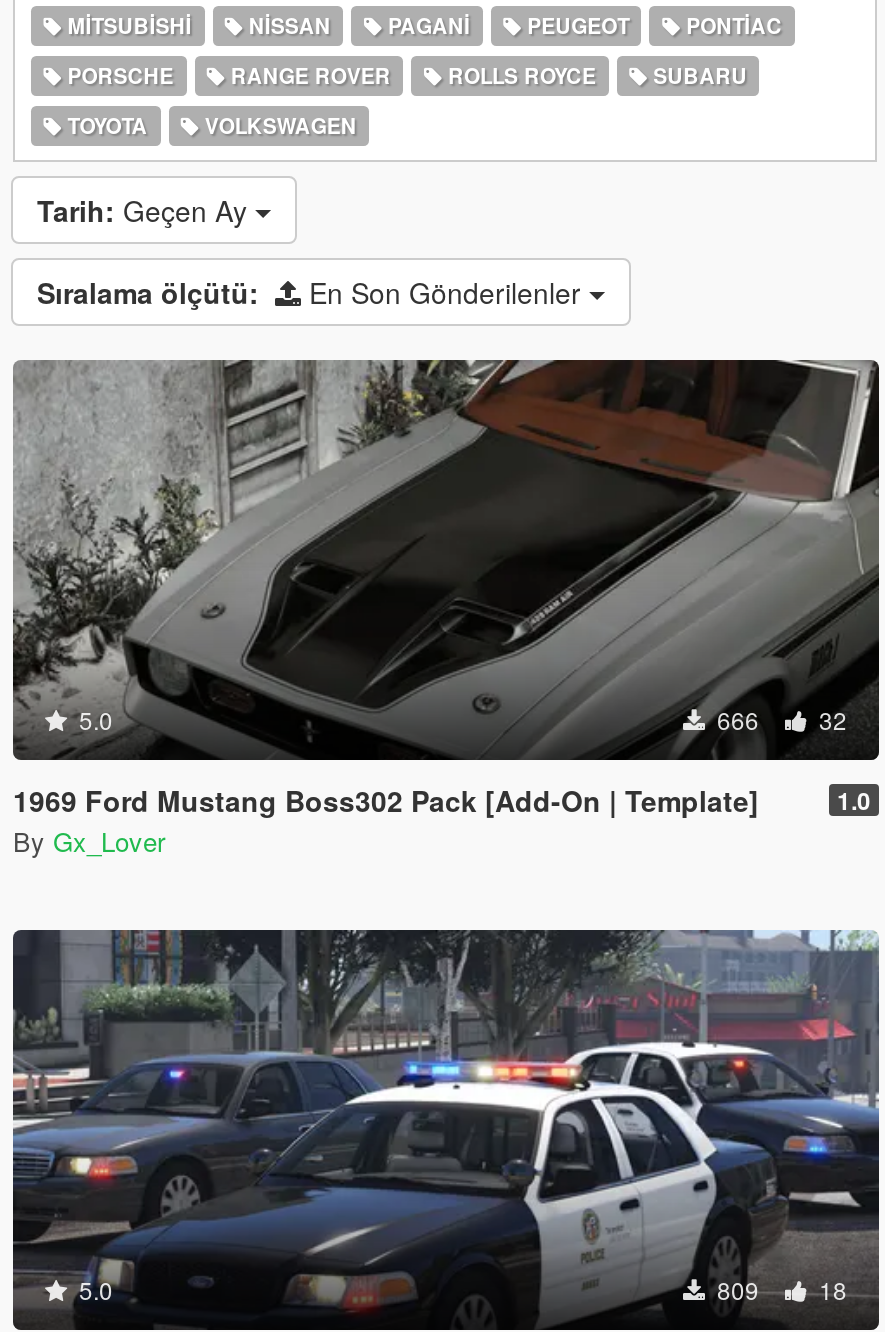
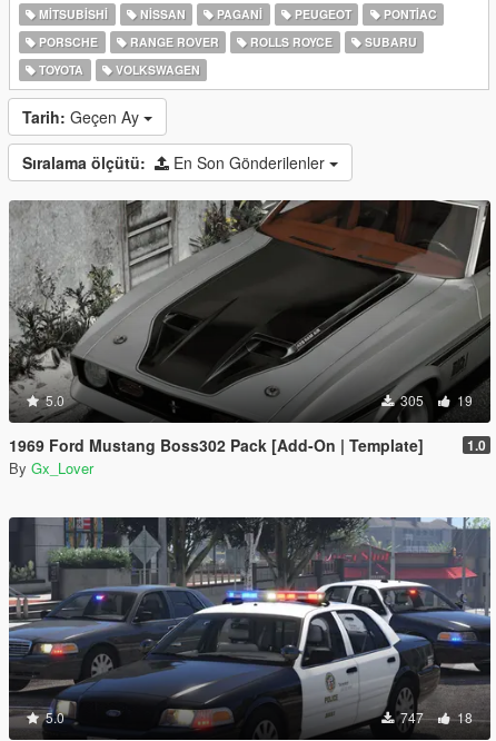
[711,702,765,736] 666 -> [397,391,427,409] 305
[813,702,847,736] 32 -> [454,391,473,409] 19
[711,1272,847,1306] 809 18 -> [397,708,473,727] 747 18

